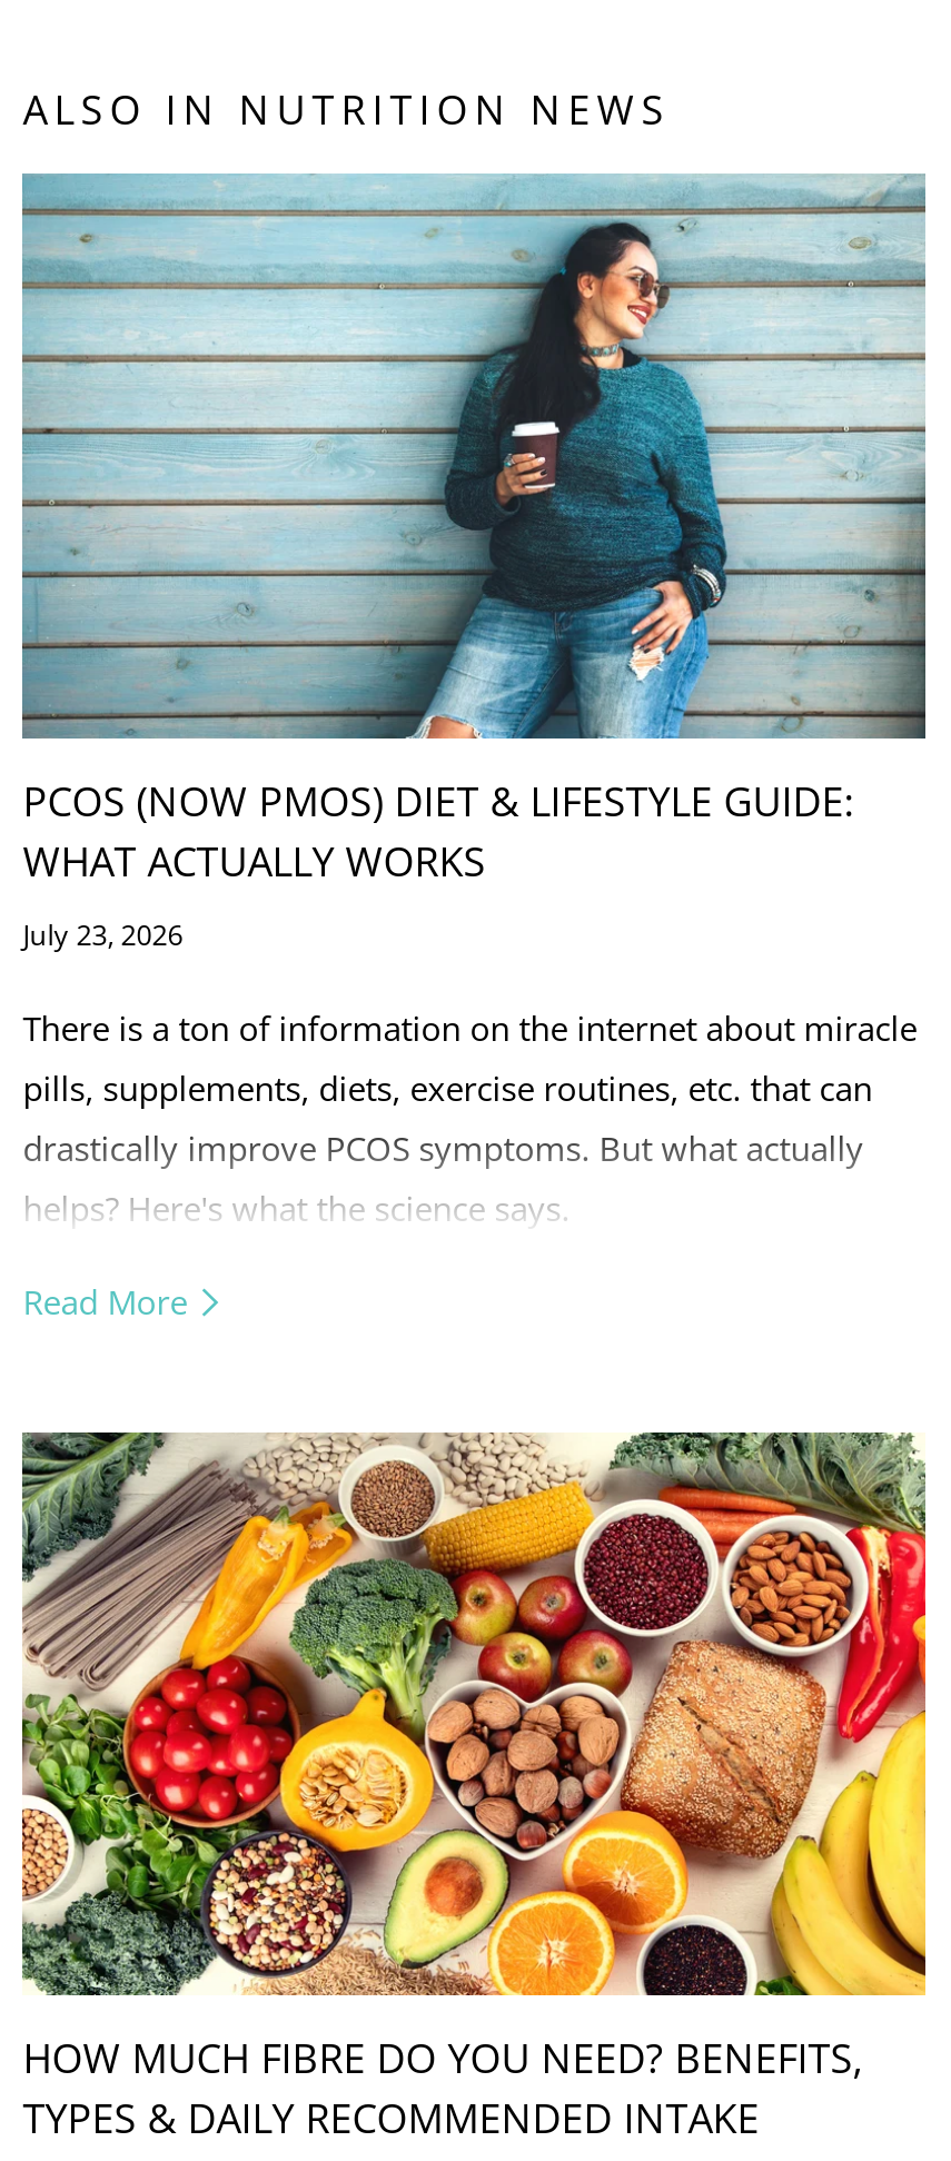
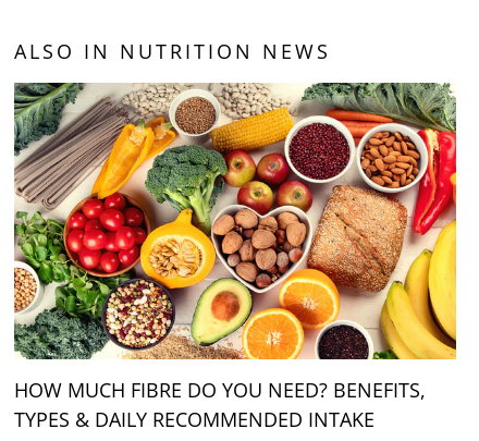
[20,171,928,1323] [image] | PCOS (NOW PMOS) DIET & LIFESTYLE GUIDE: | WHAT ACTUALLY WORKS | July 23, 2026 | There is a ton of information on the internet about miracle | pills, supplements, diets, exercise routines, etc. that can | drastically improve PCOS symptoms. But what actually | helps? Here's what the science says. | Read More -> none

